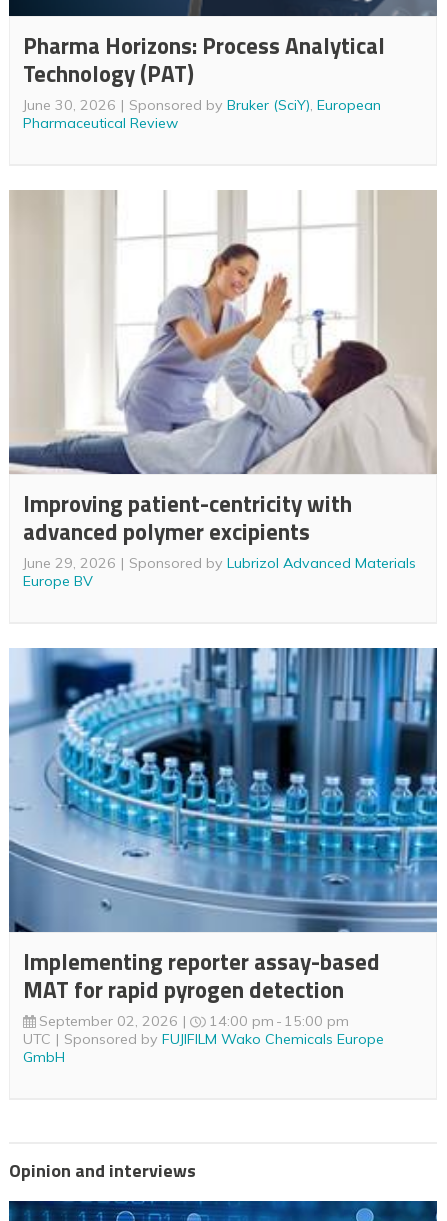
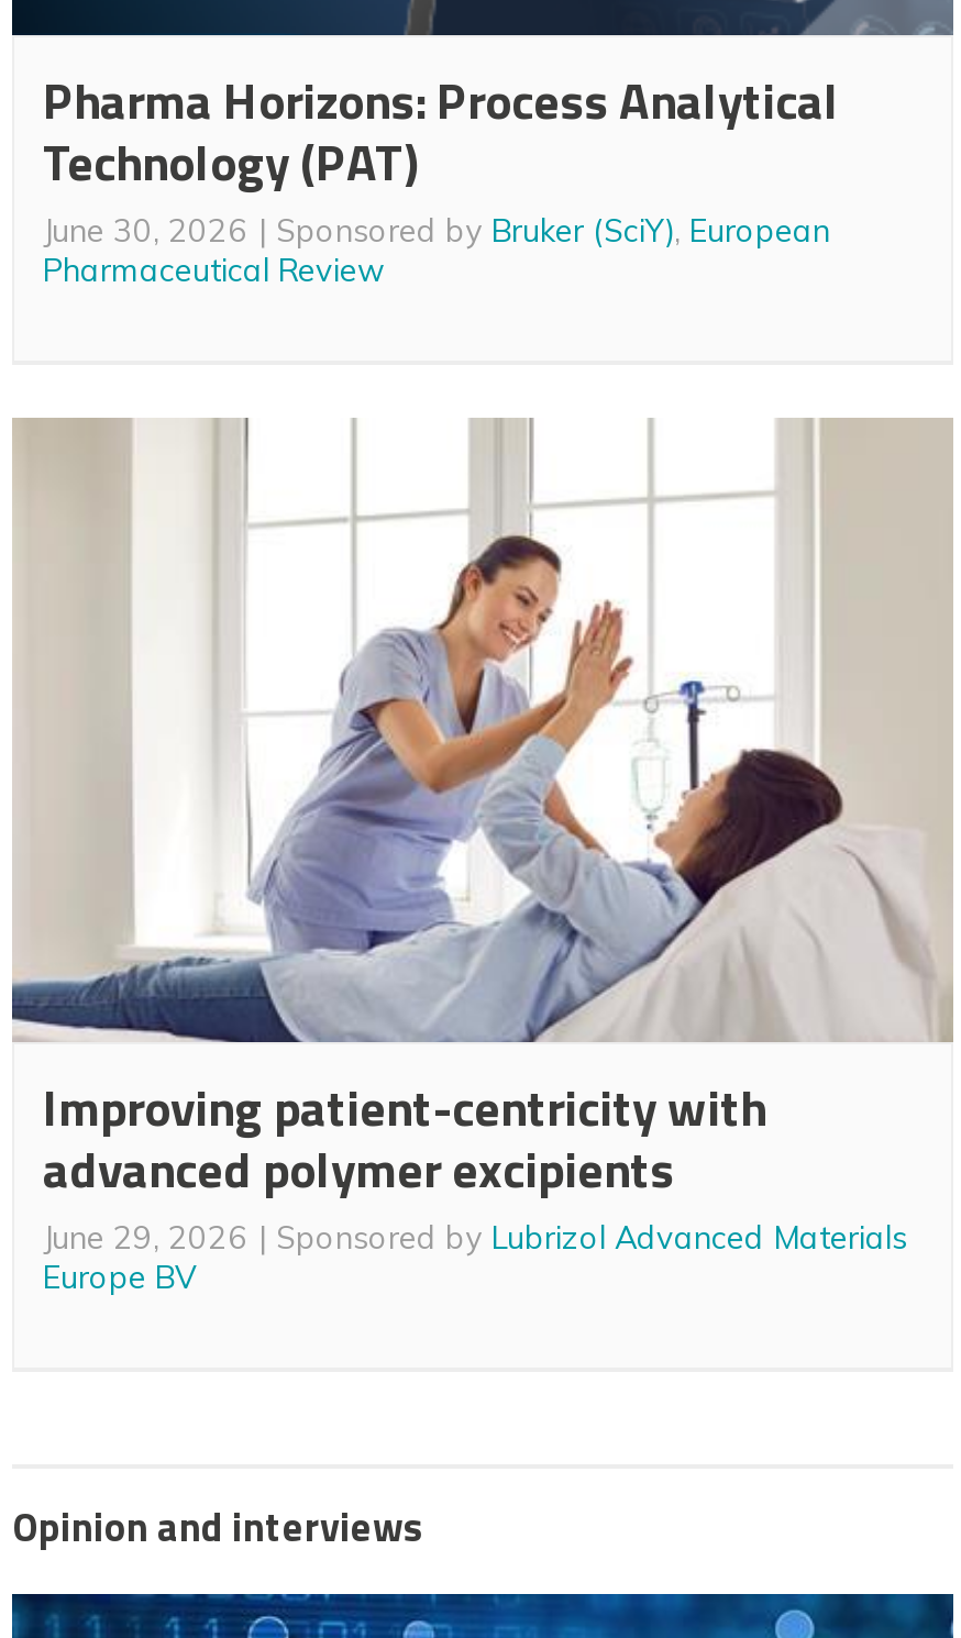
[9,647,438,1066] [image] | Implementing reporter assay-based | MAT for rapid pyrogen detection | September 02, 2026 | 14:00 pm 15:00 pm | UTC | Sponsored by FUJIFILM Wako Chemicals Europe | GmbH -> none

